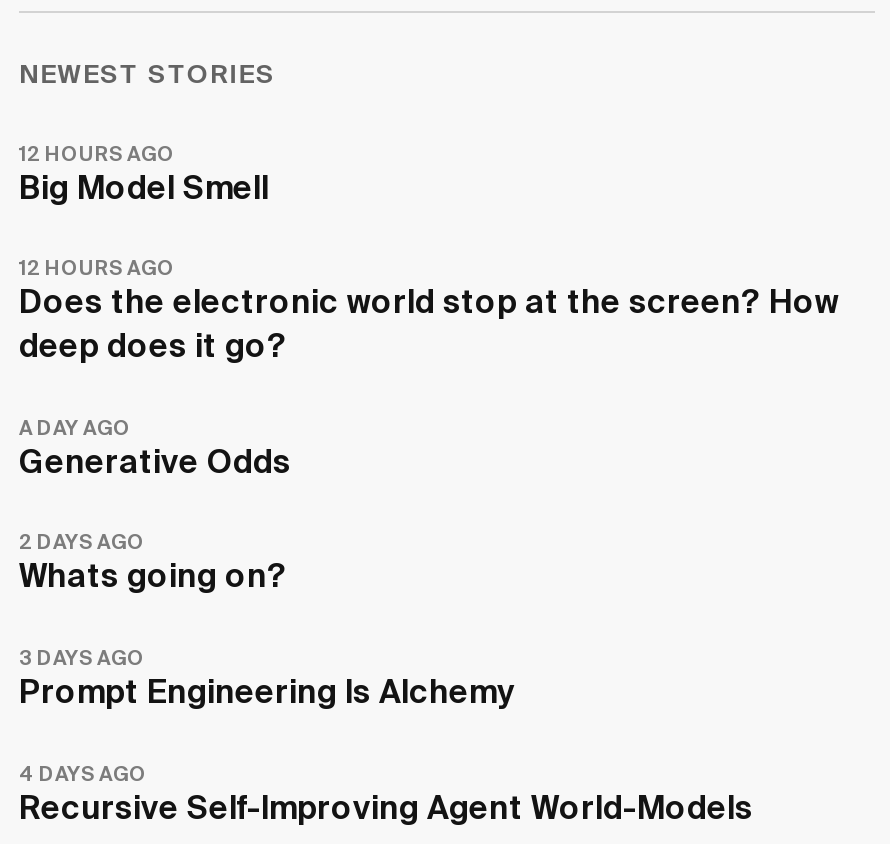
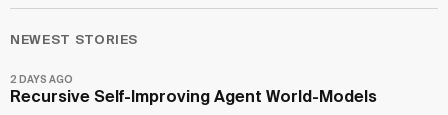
[19,145,839,481] 12 HOURS AGO | Big Model Smell | 12 HOURS AGO | Does the electronic world stop at the screen? How | deep does it go? | A DAY AGO | Generative Odds -> none
[19,564,515,785] Whats going on? | 3 DAYS AGO | Prompt Engineering Is Alchemy | 4 DAYS AGO -> none

